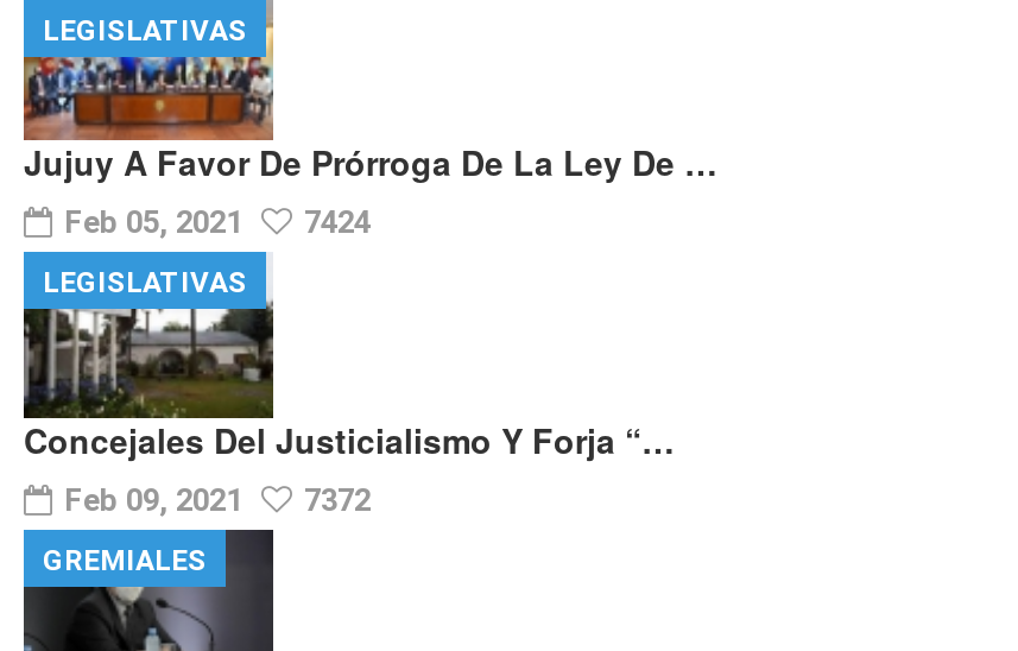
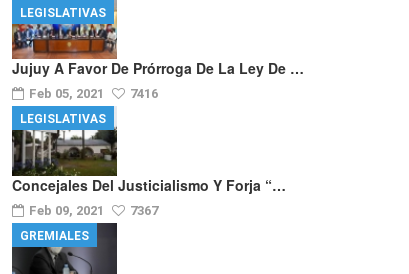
[64,204,371,240] Feb 05, 2021 7424 -> [29,86,158,101] Feb 05, 2021 7416
[64,483,371,518] Feb 09, 2021 7372 -> [29,203,158,218] Feb 09, 2021 7367

